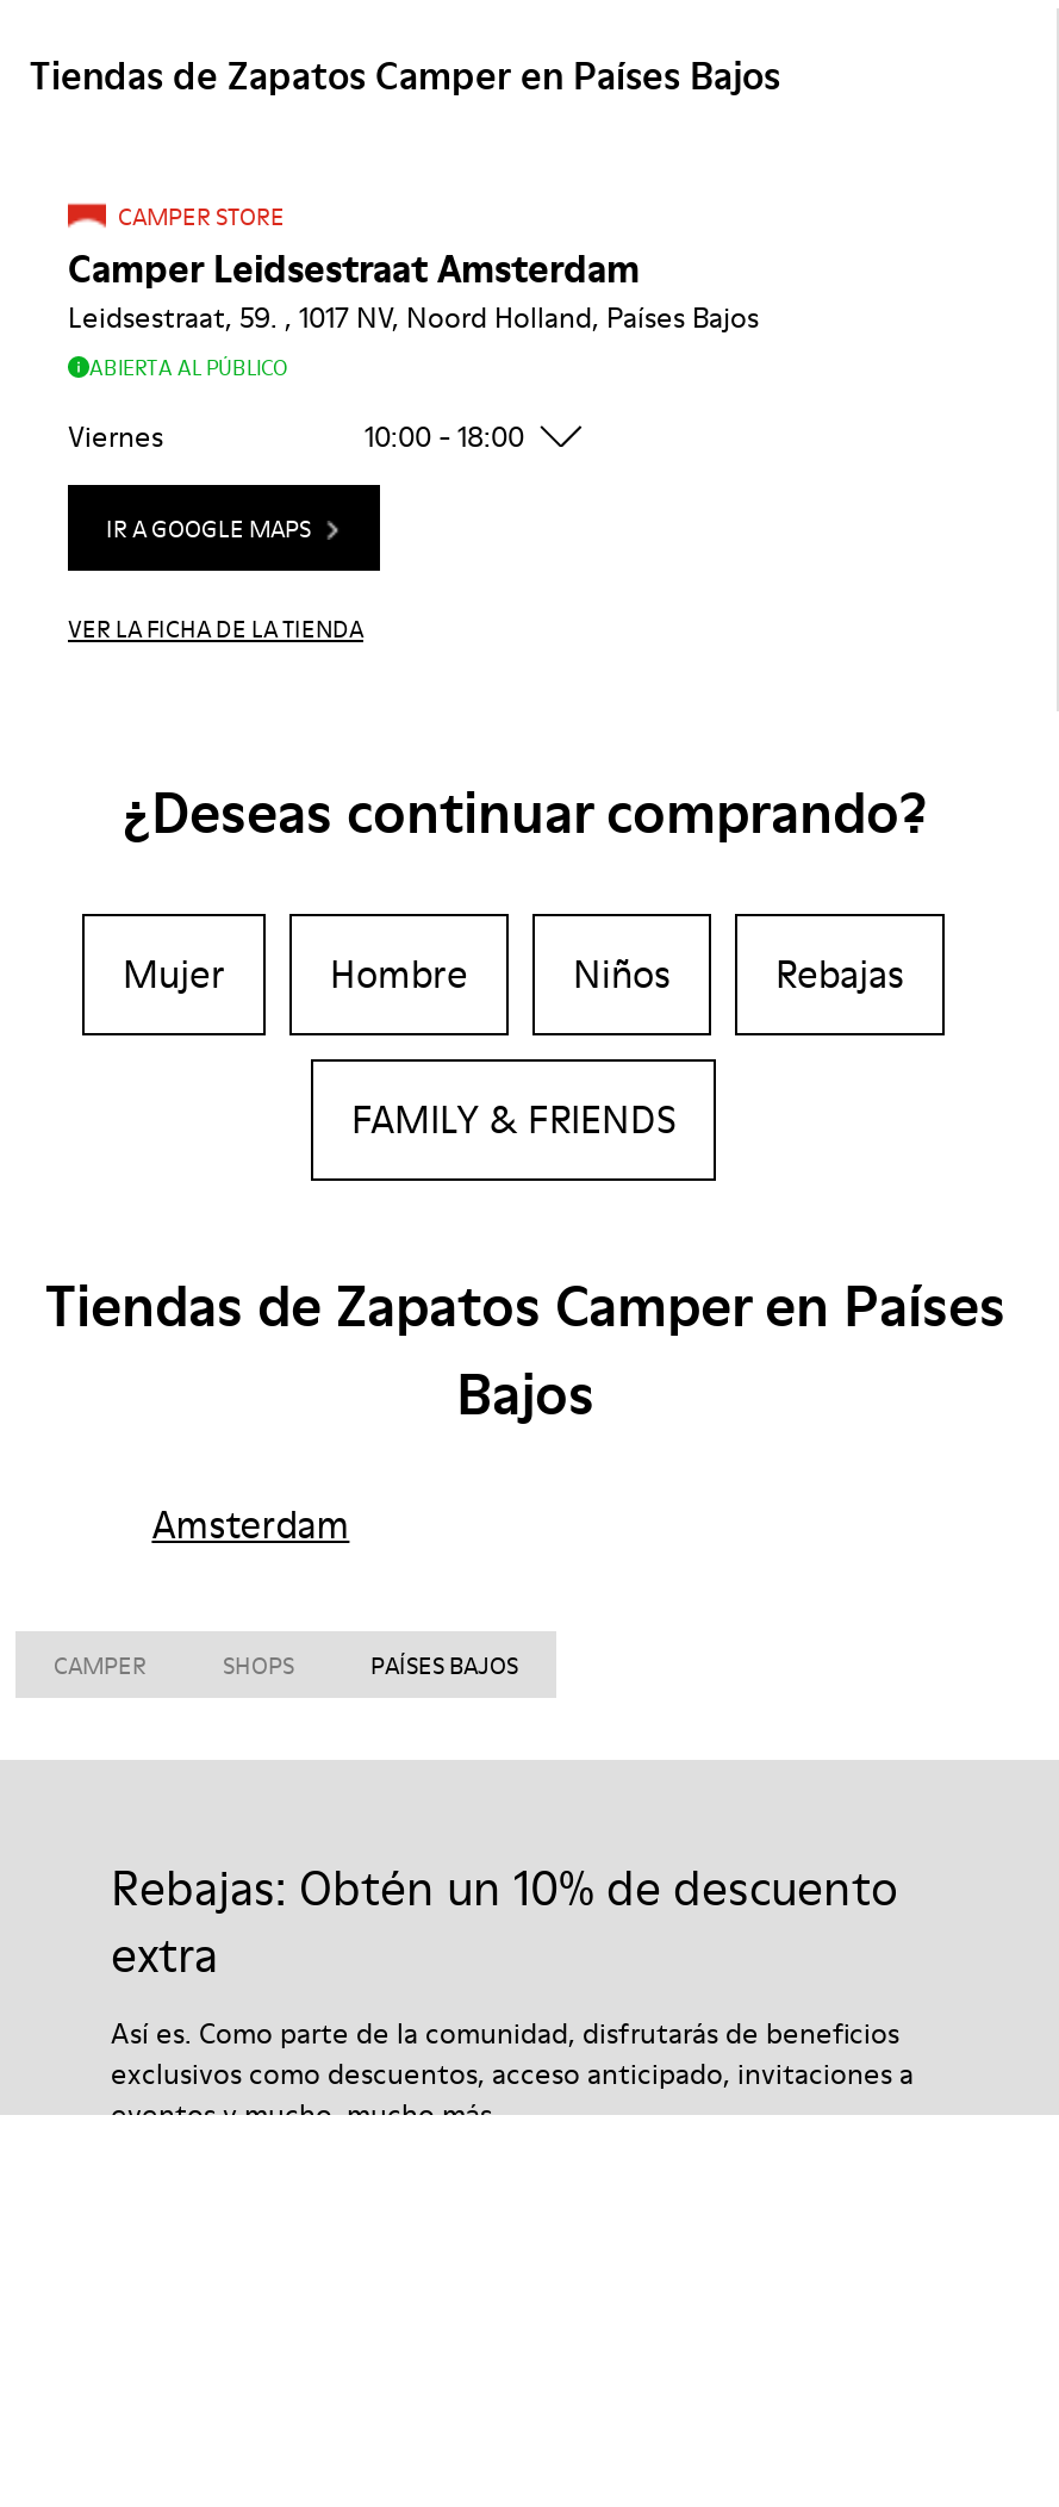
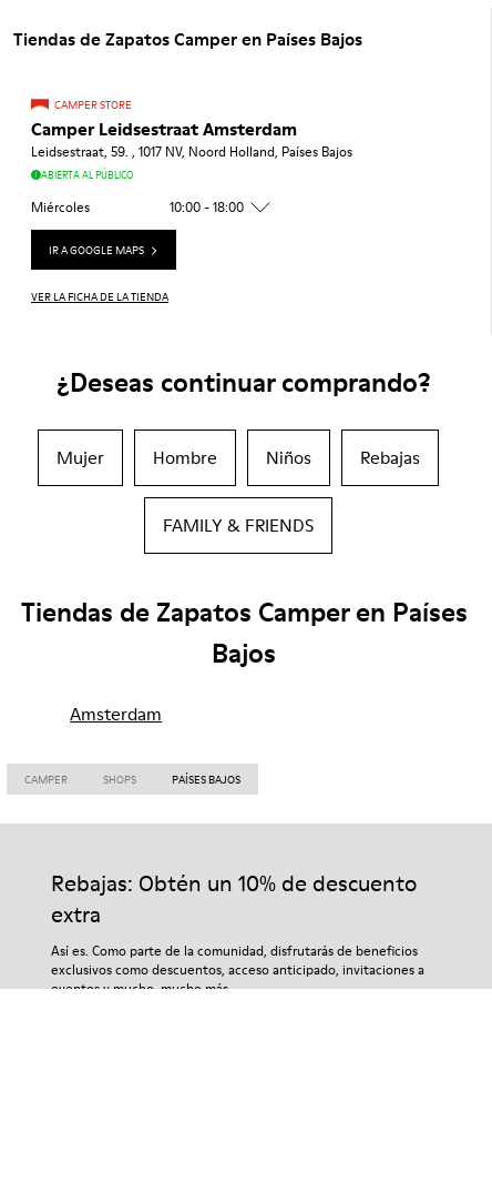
[68,416,163,457] Viernes -> [31,198,90,217] Miércoles

